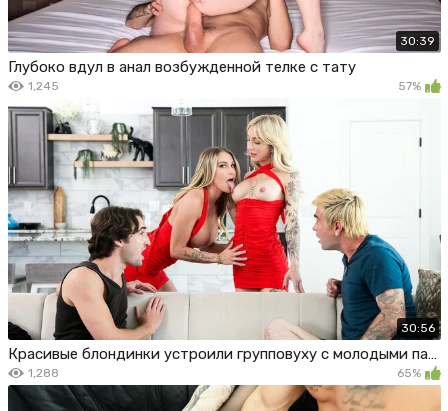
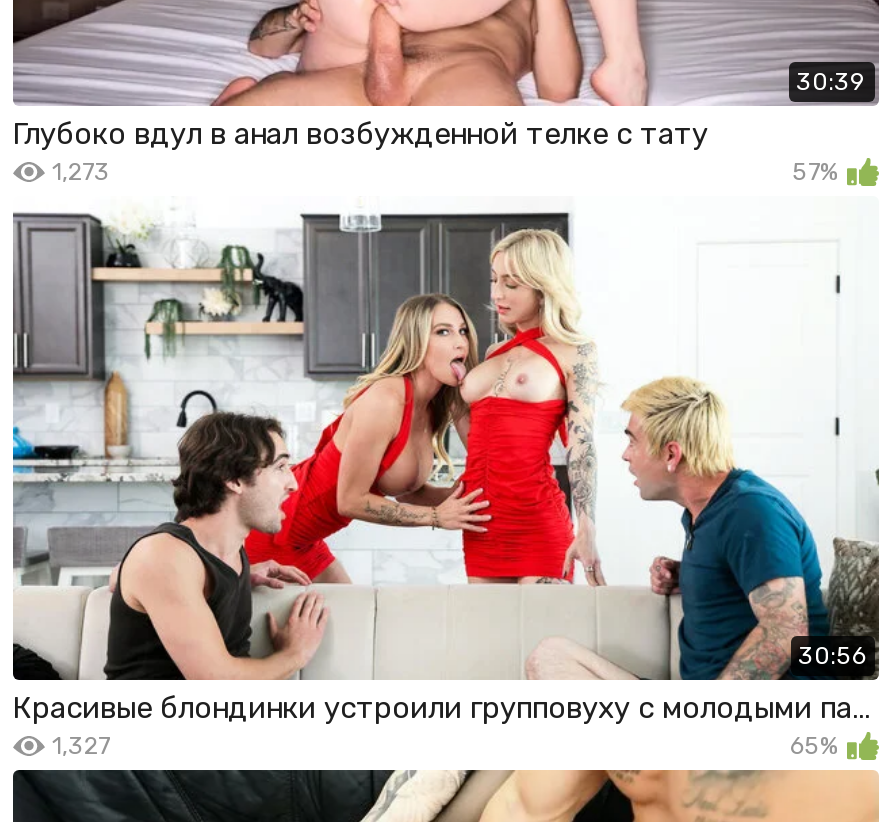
[27,79,58,93] 1,245 -> [52,158,110,186] 1,273
[27,366,58,380] 1,288 -> [52,733,110,761] 1,327

